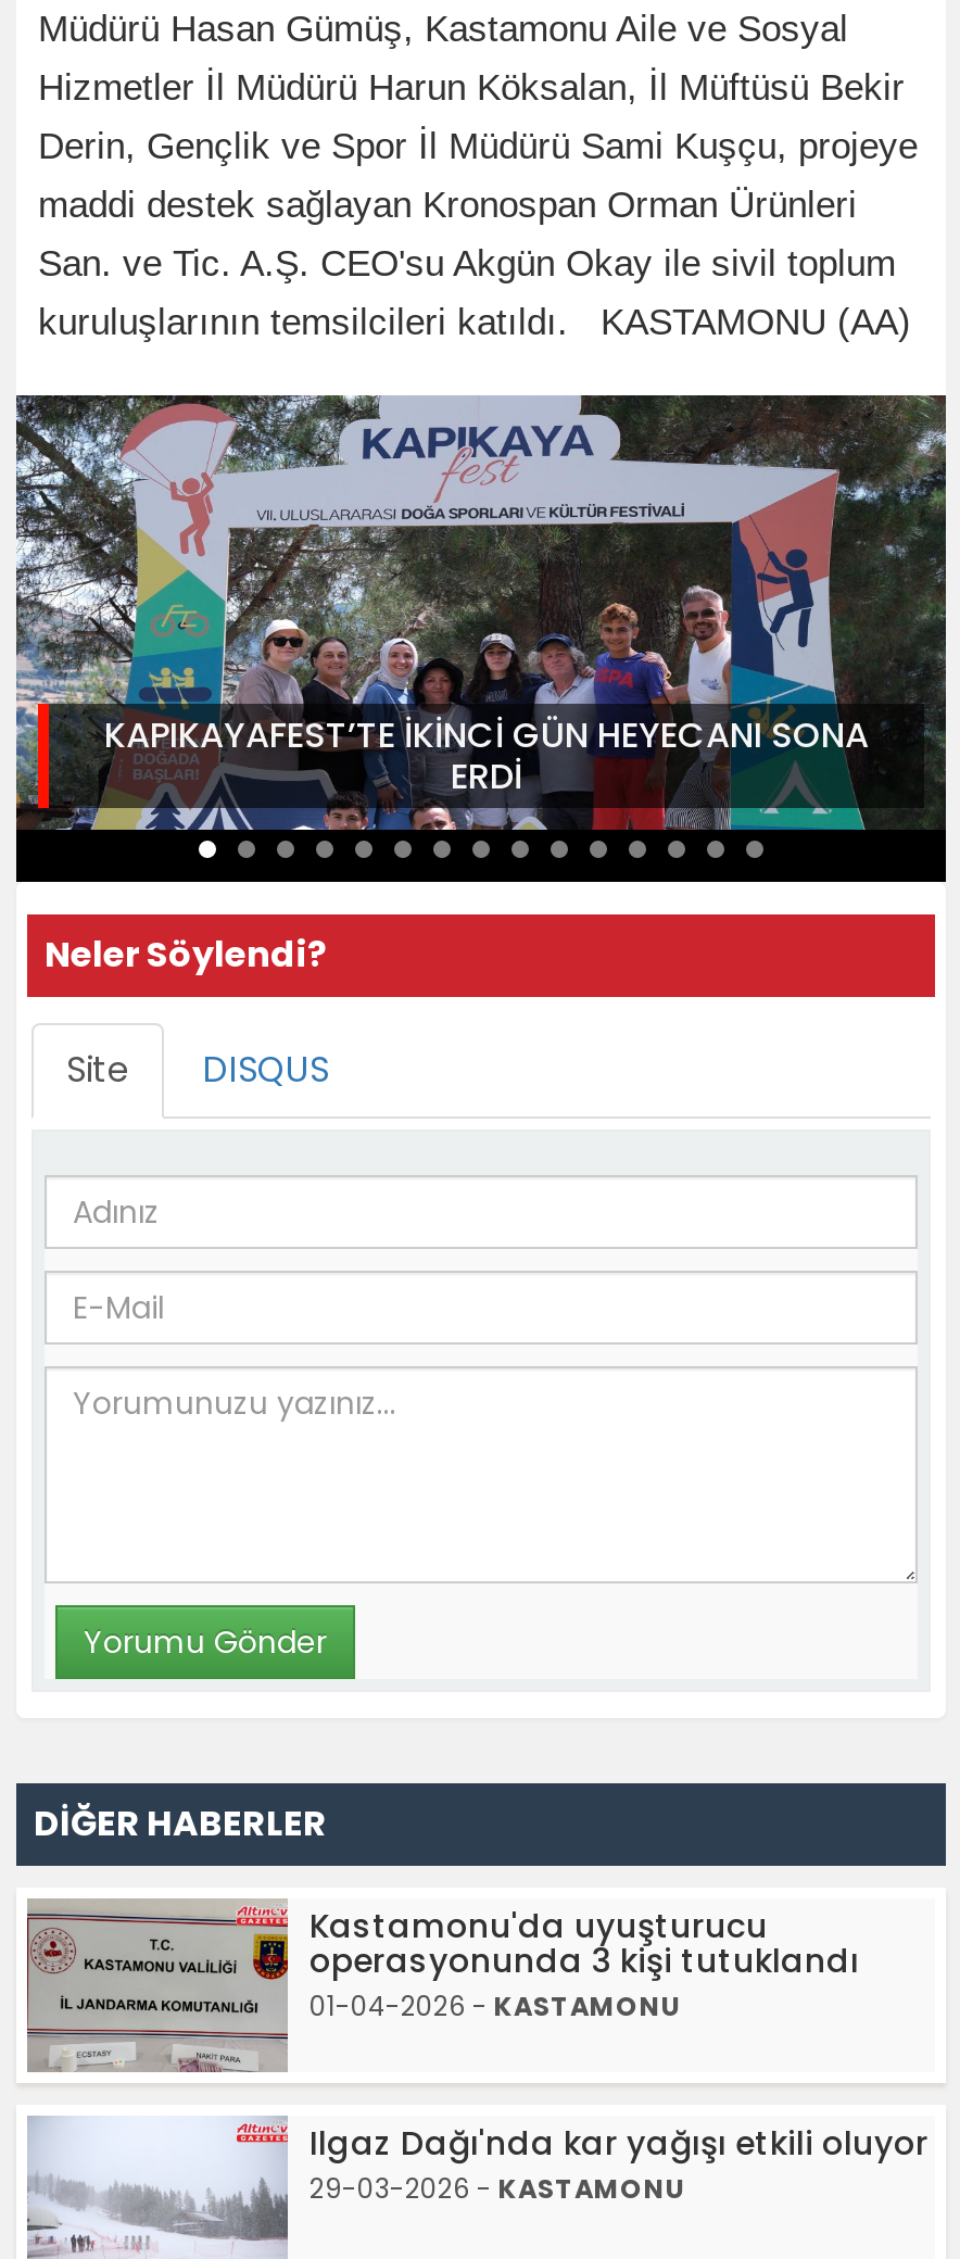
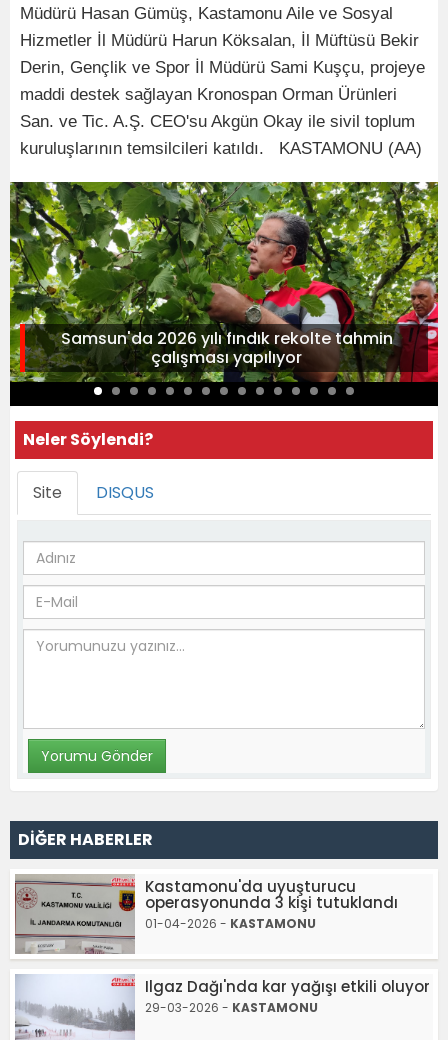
[14,393,948,832] [image] | KAPIKAYAFEST’TE İKİNCİ GÜN HEYECANI SONA | ERDİ -> [9,181,439,383] [image] | Samsun'da 2026 yılı fındık rekolte tahmin | çalışması yapılıyor

